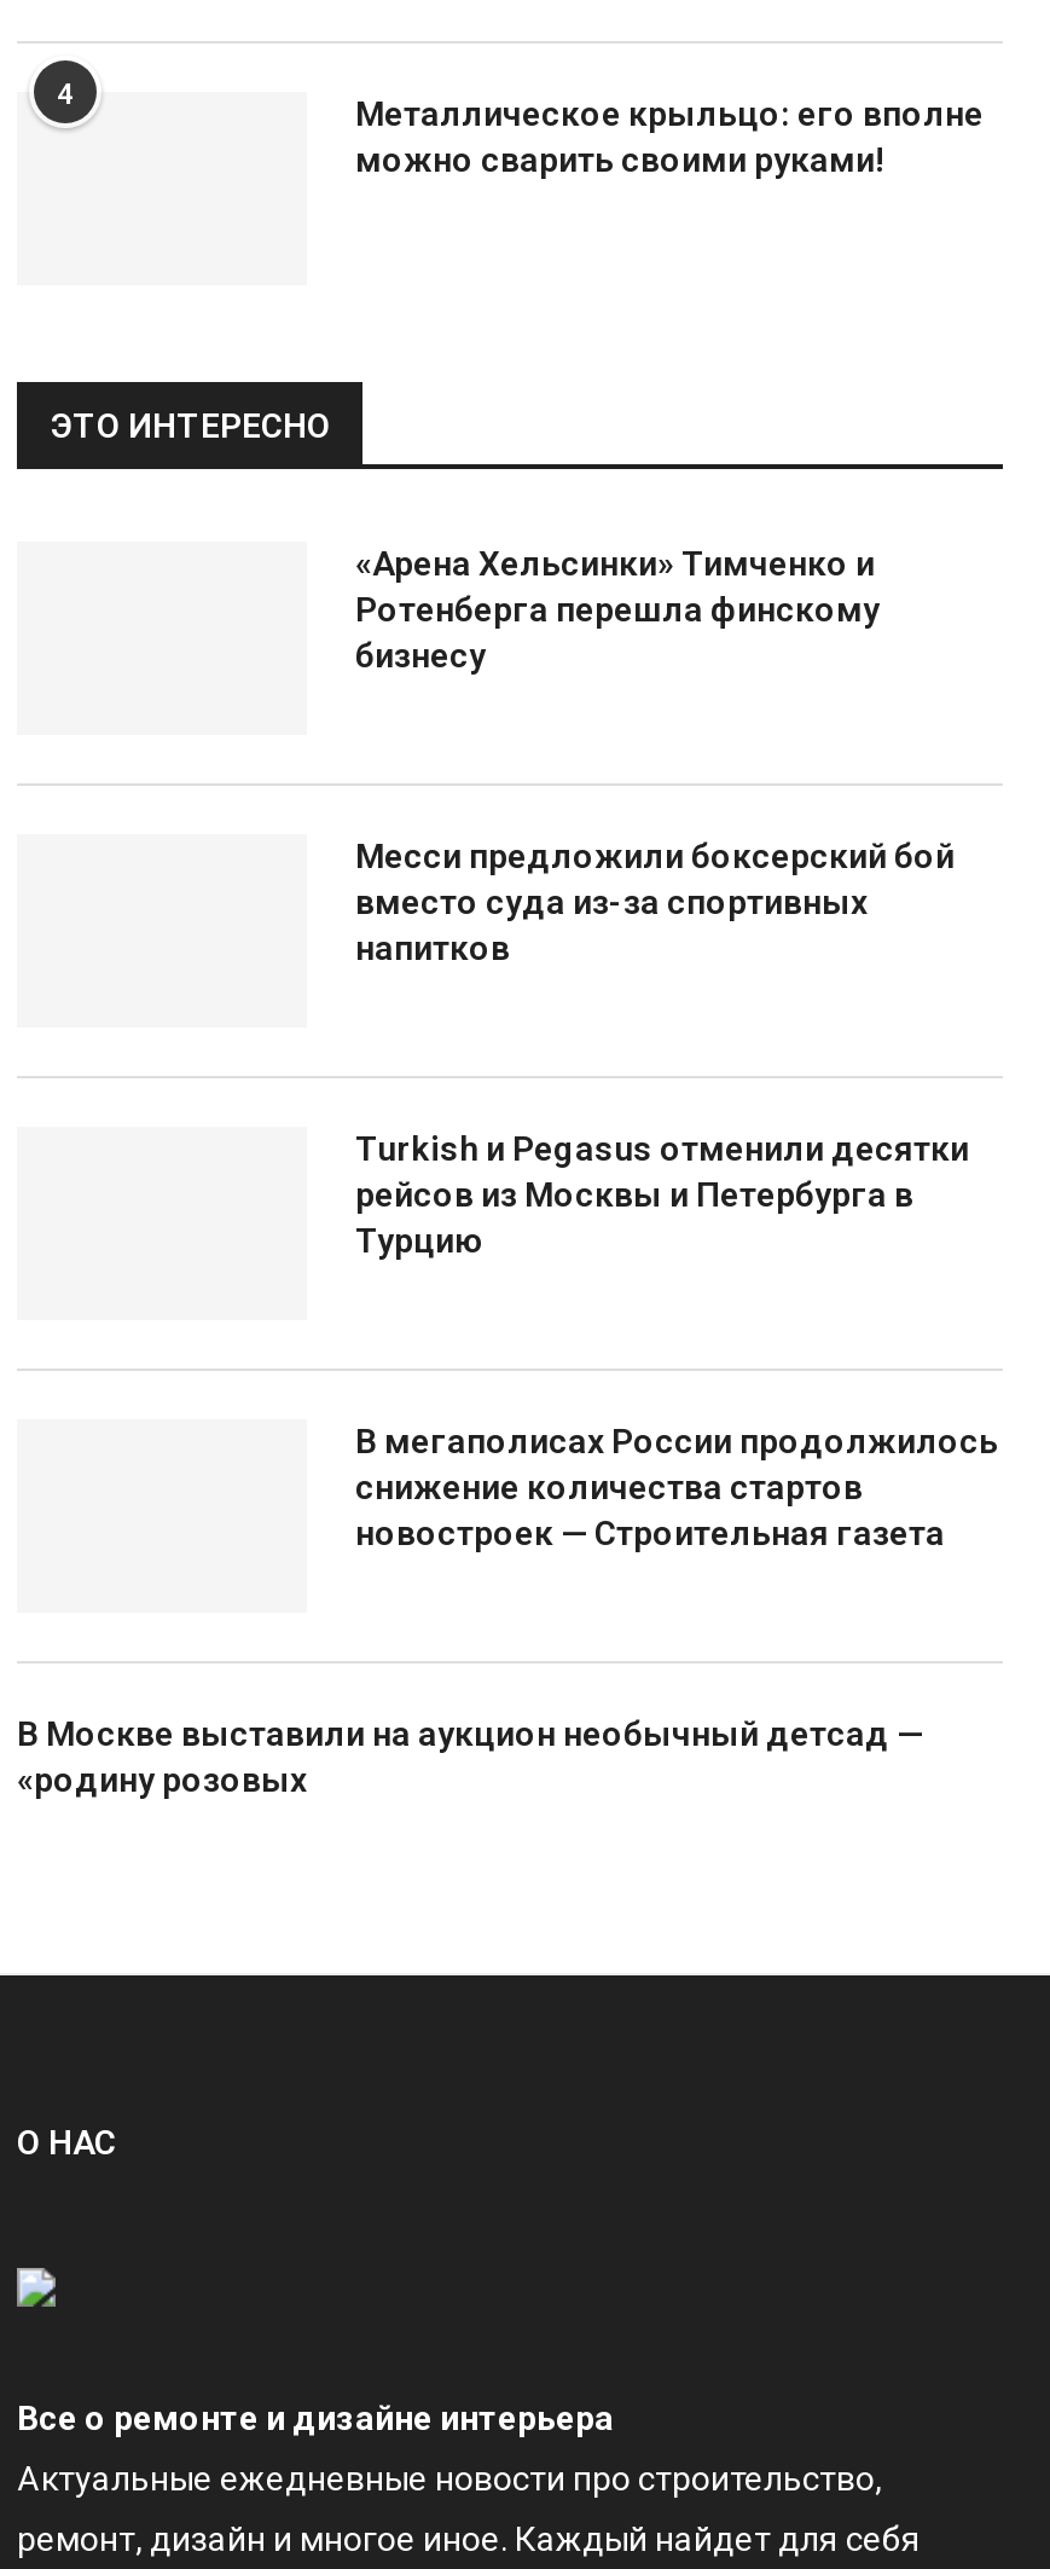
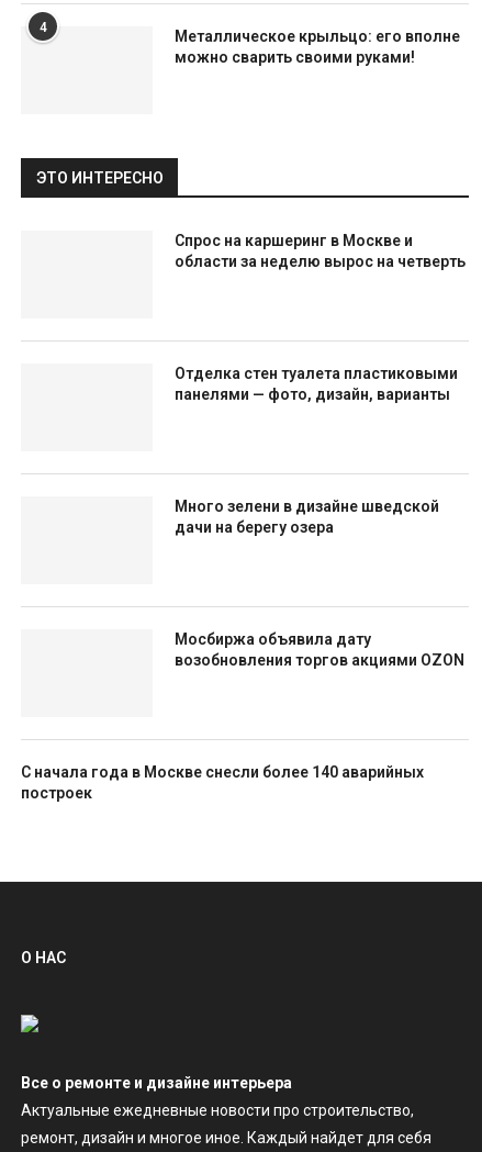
[355,544,880,675] «Арена Хельсинки» Тимченко и | Ротенберга перешла финскому | бизнесу -> [175,232,466,270] Спрос на каршеринг в Москве и | области за неделю вырос на четверть
[355,837,955,967] Месси предложили боксерский бой | вместо суда из-за спортивных | напитков -> [175,365,458,403] Отделка стен туалета пластиковыми | панелями — фото, дизайн, варианты
[355,1129,969,1260] Turkish и Pegasus отменили десятки | рейсов из Москвы и Петербурга в | Турцию -> [175,497,439,536] Много зелени в дизайне шведской | дачи на берегу озера
[355,1422,998,1552] В мегаполисах России продолжилось | снижение количества стартов | новостроек — Строительная газета -> [175,630,464,669] Мосбиржа объявила дату | возобновления торгов акциями OZON
[17,1714,923,1799] В Москве выставили на аукцион необычный детсад — | «родину розовых -> [21,763,424,802] С начала года в Москве снесли более 140 аварийных | построек

